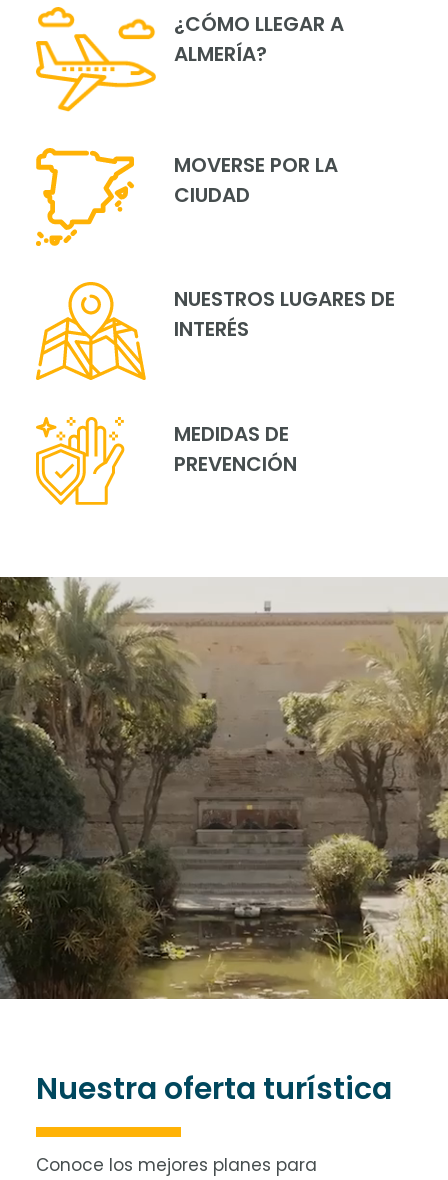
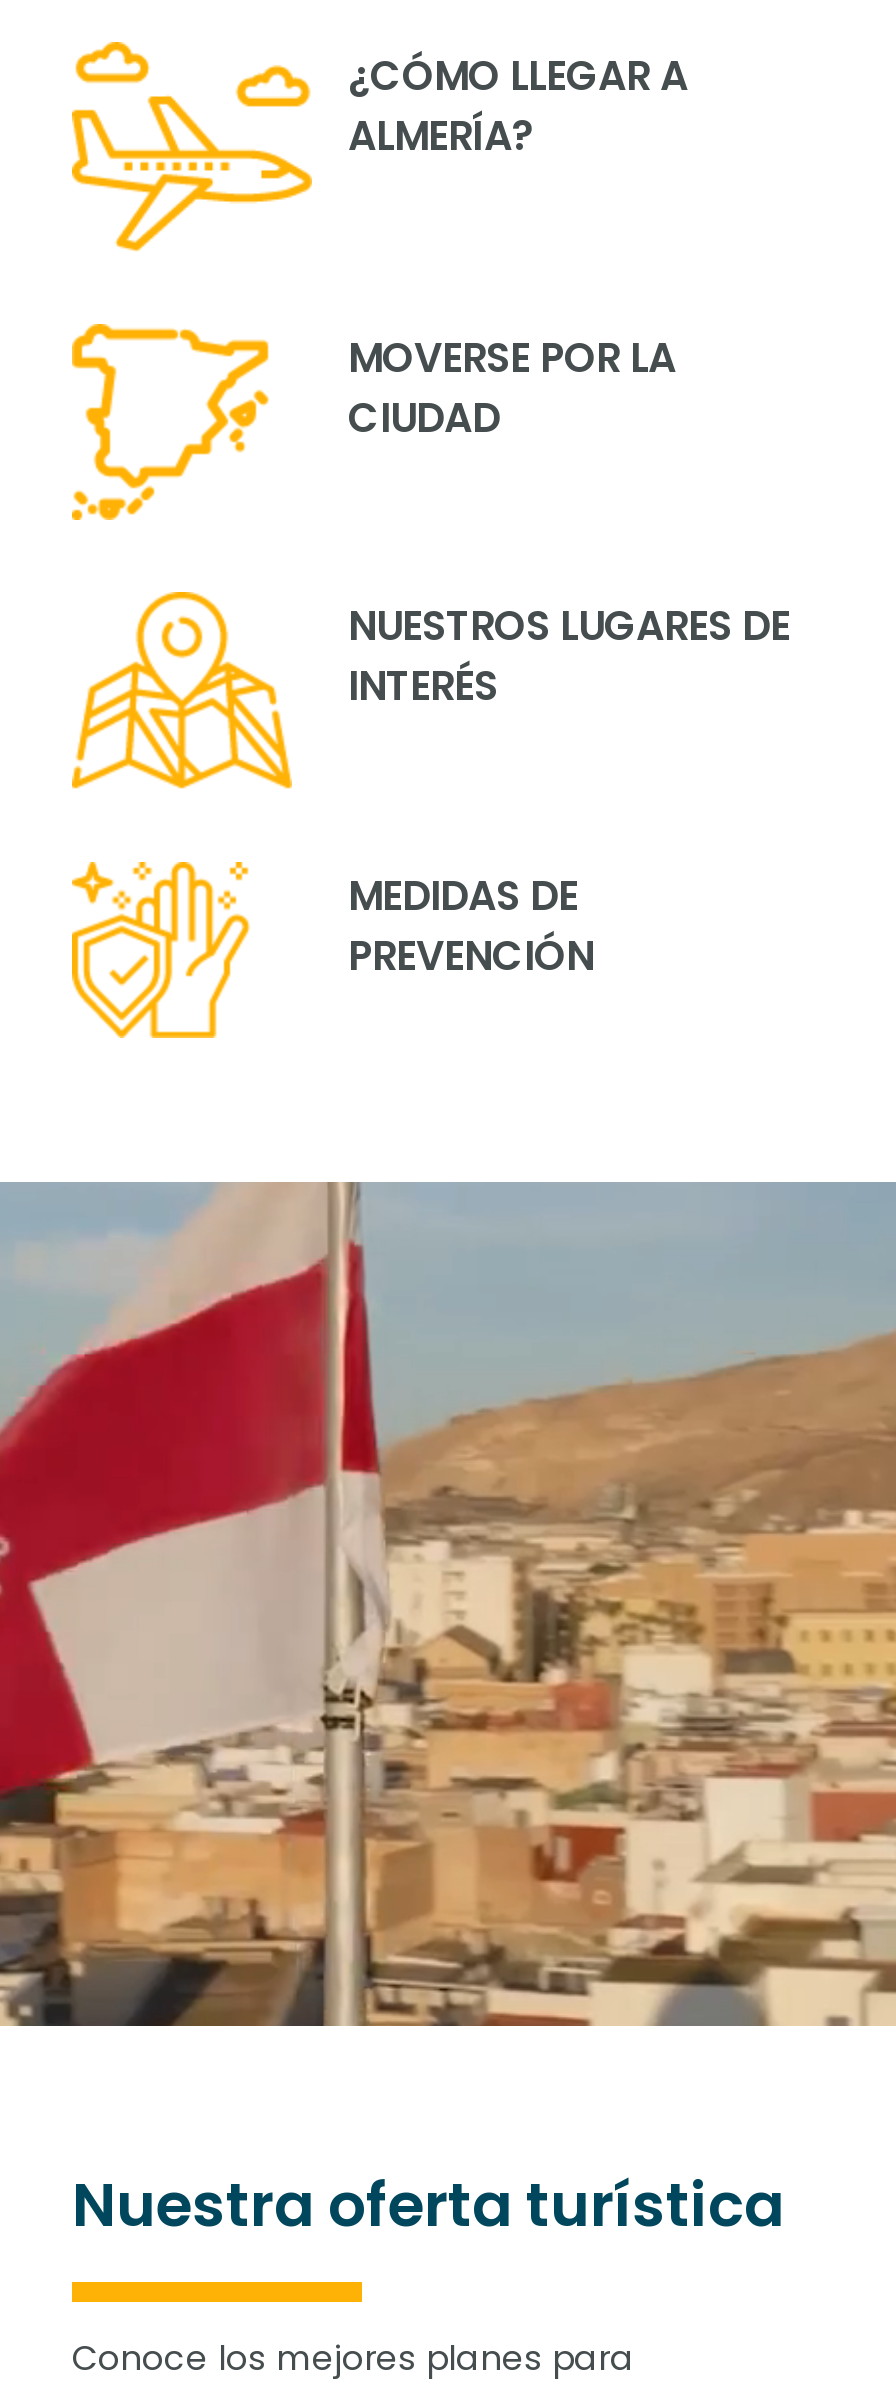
[3,577,445,1000] [image] -> [6,1182,890,2028] [image]

